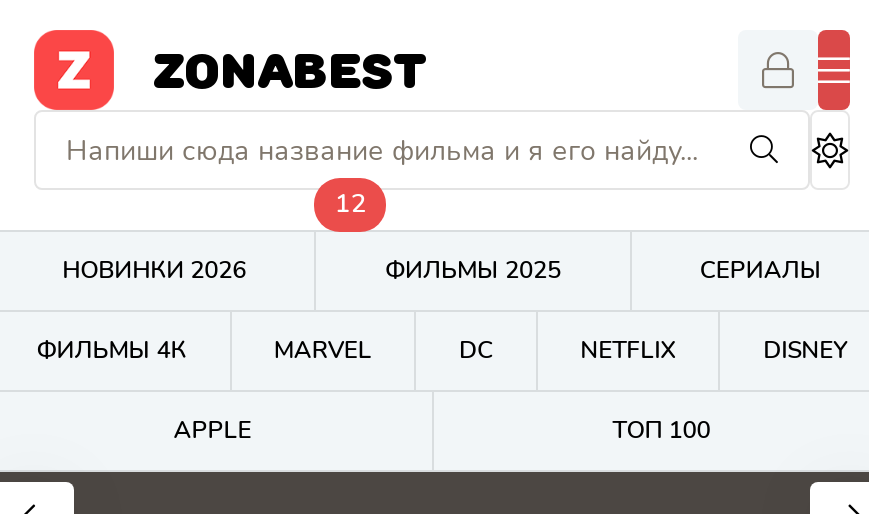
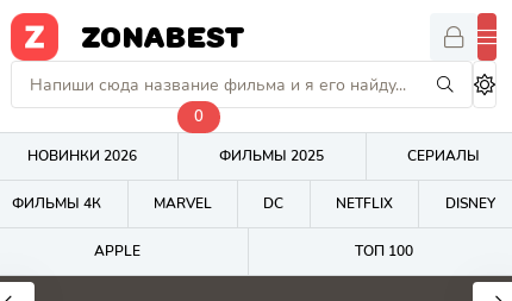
[335,186,367,222] 12 -> [194,106,204,127] 0

